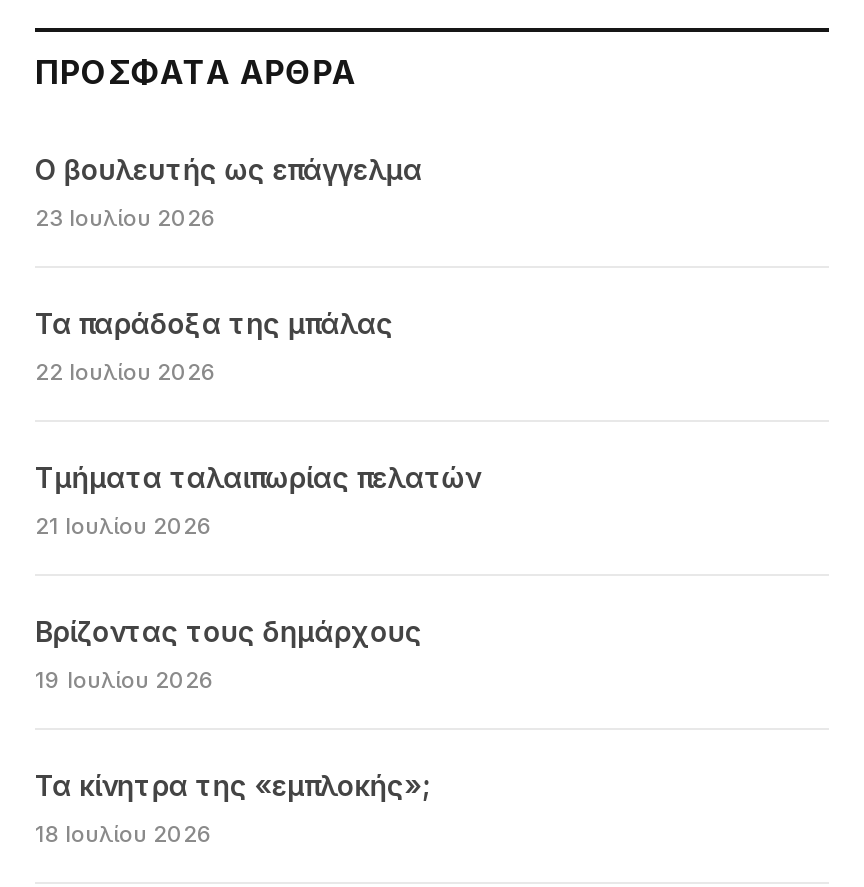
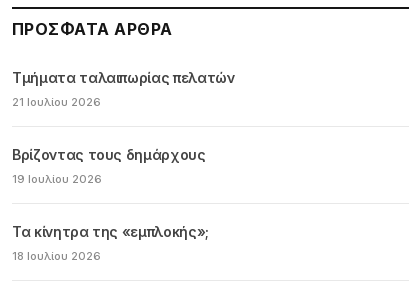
[35,153,422,387] Ο βουλευτής ως επάγγελμα | 23 Ιουλίου 2026 | Τα παράδοξα της μπάλας | 22 Ιουλίου 2026 -> none

